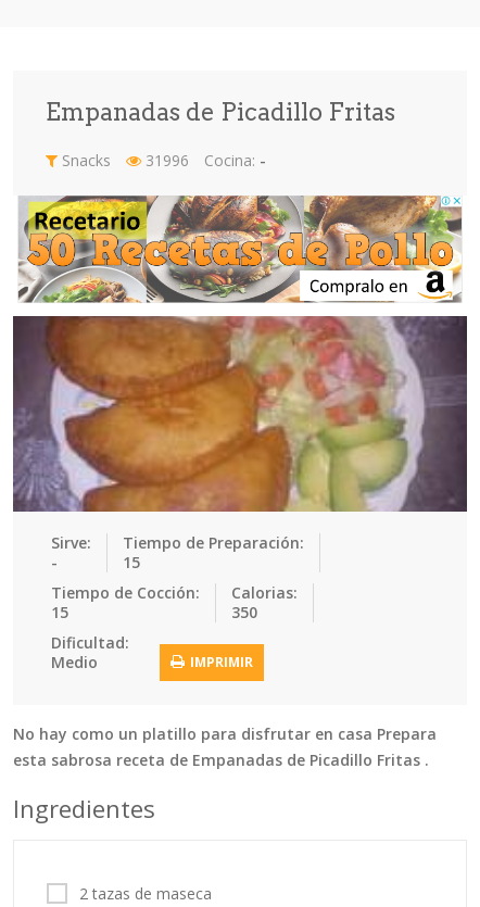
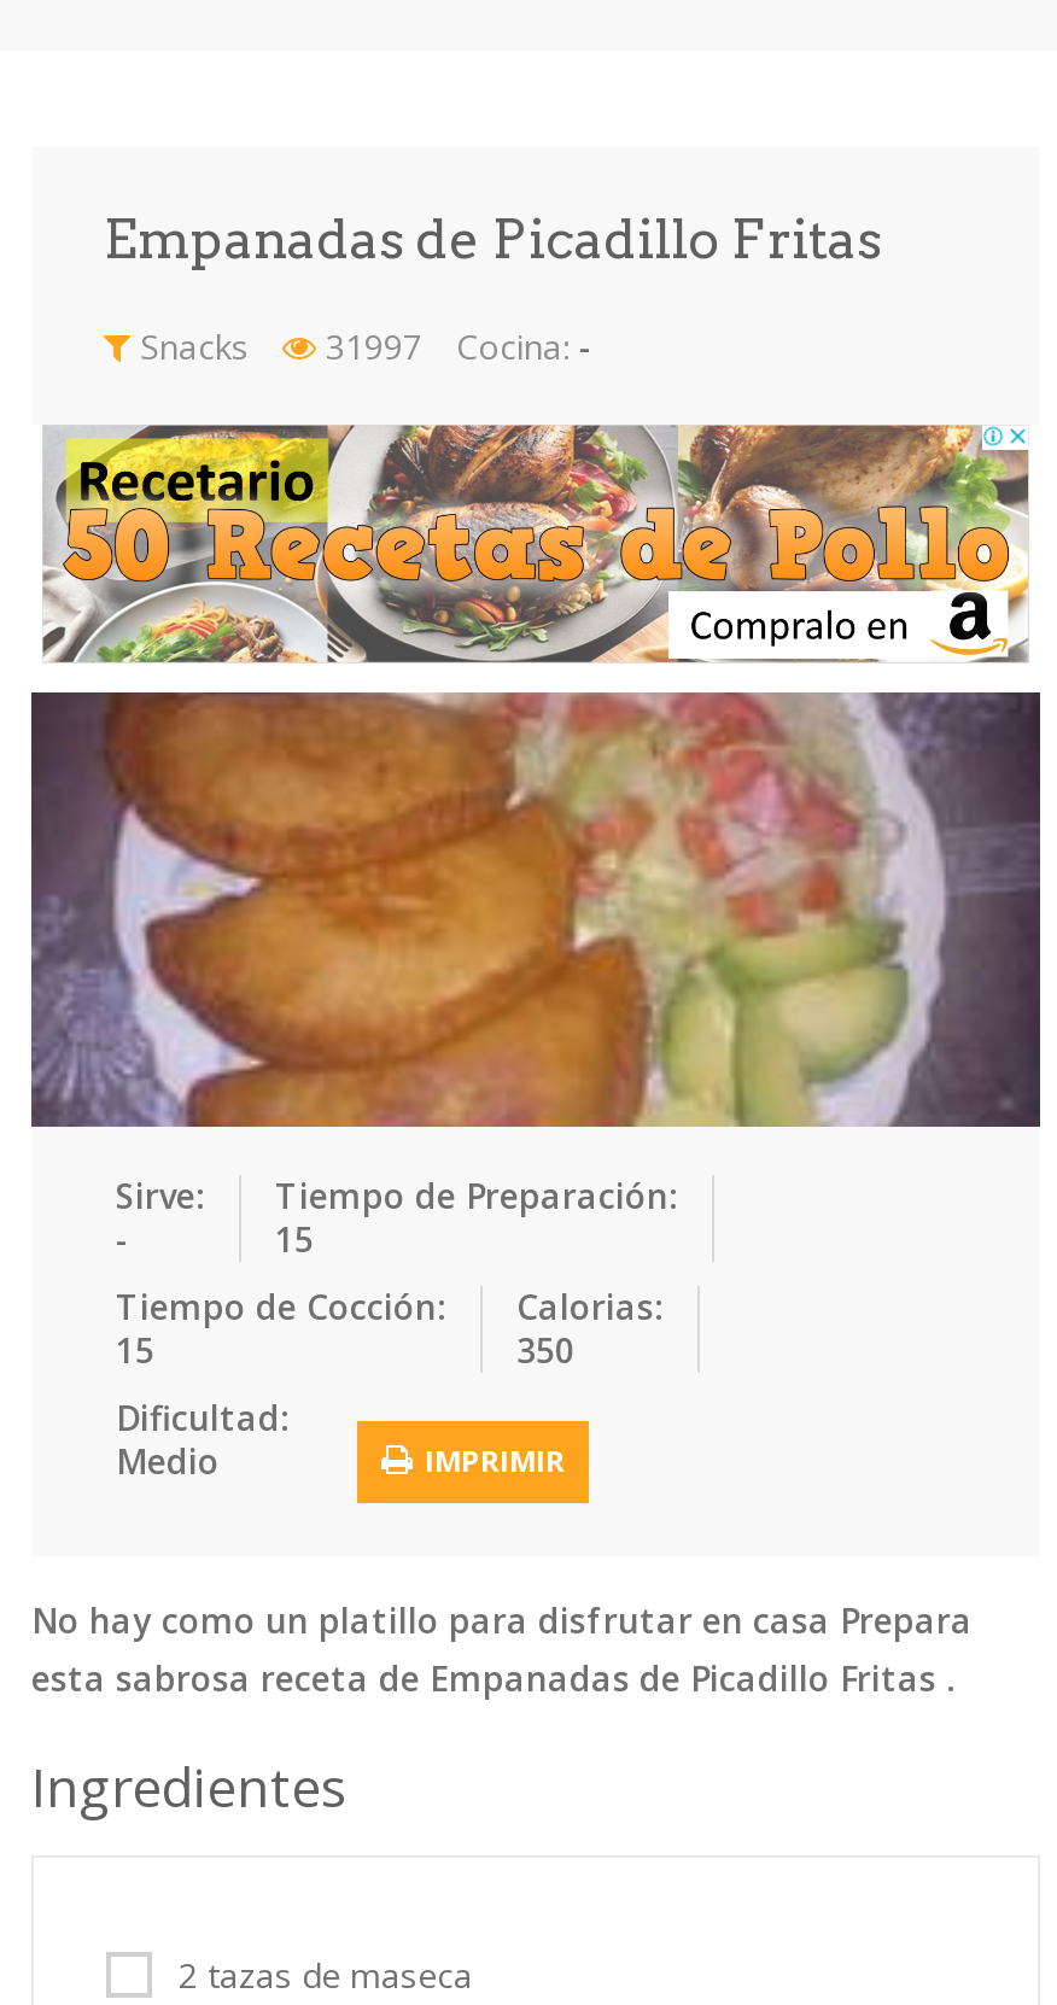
[58,150,266,171] Snacks 31996 Cocina: - -> [130,323,594,369] Snacks 31997 Cocina: -

